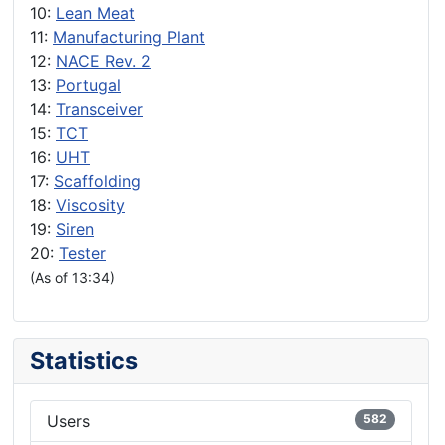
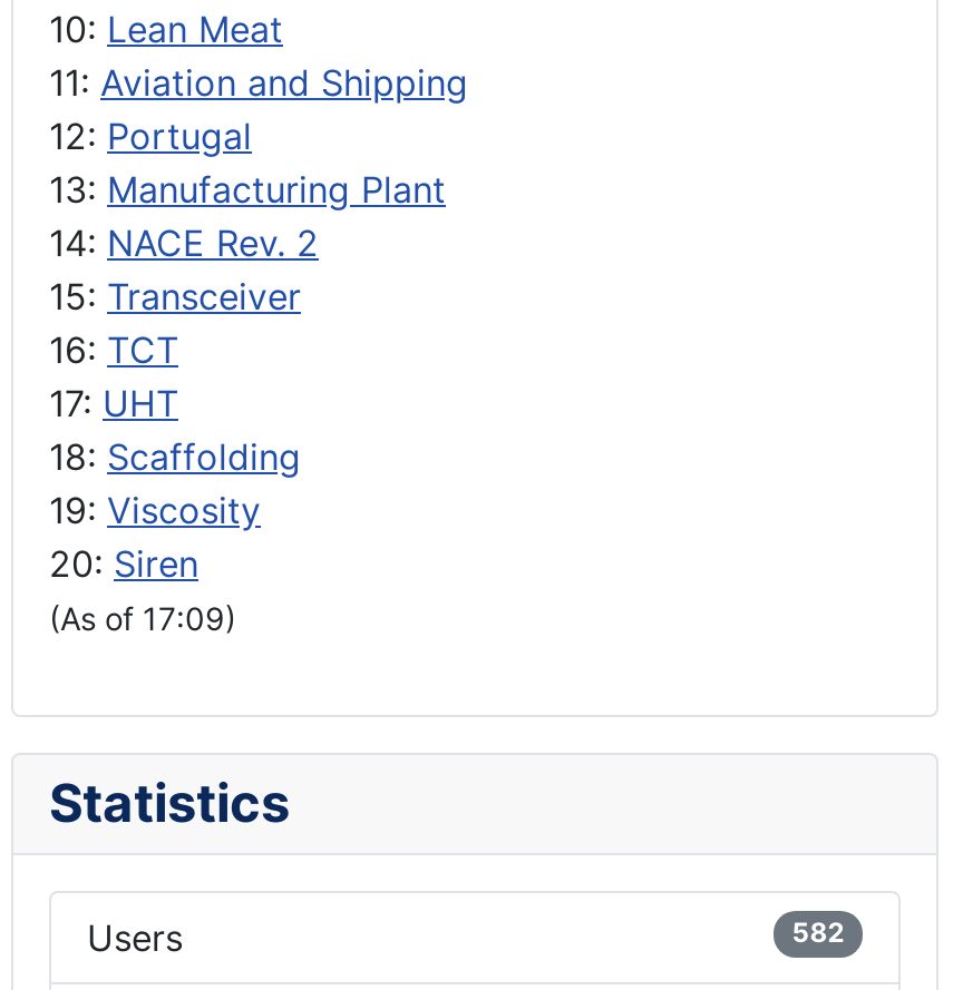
[30,27,205,286] 11: Manufacturing Plant | 12: NACE Rev. 2 | 13: Portugal | 14: Transceiver | 15: TCT | 16: UHT | 17: Scaffolding | 18: Viscosity | 19: Siren | 20: Tester | (As of 13:34) -> [49,61,468,637] 11: Aviation and Shipping | 12: Portugal | 13: Manufacturing Plant | 14: NACE Rev. 2 | 15: Transceiver | 16: TCT | 17: UHT | 18: Scaffolding | 19: Viscosity | 20: Siren | (As of 17:09)

